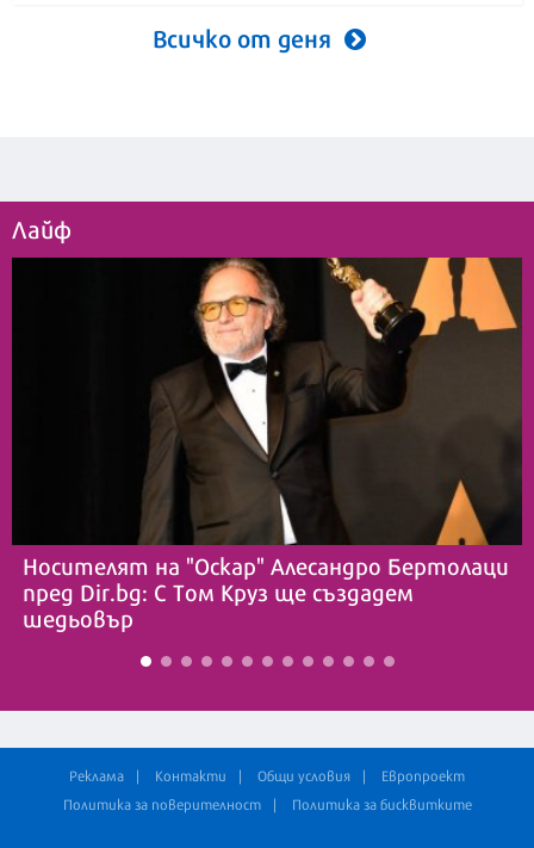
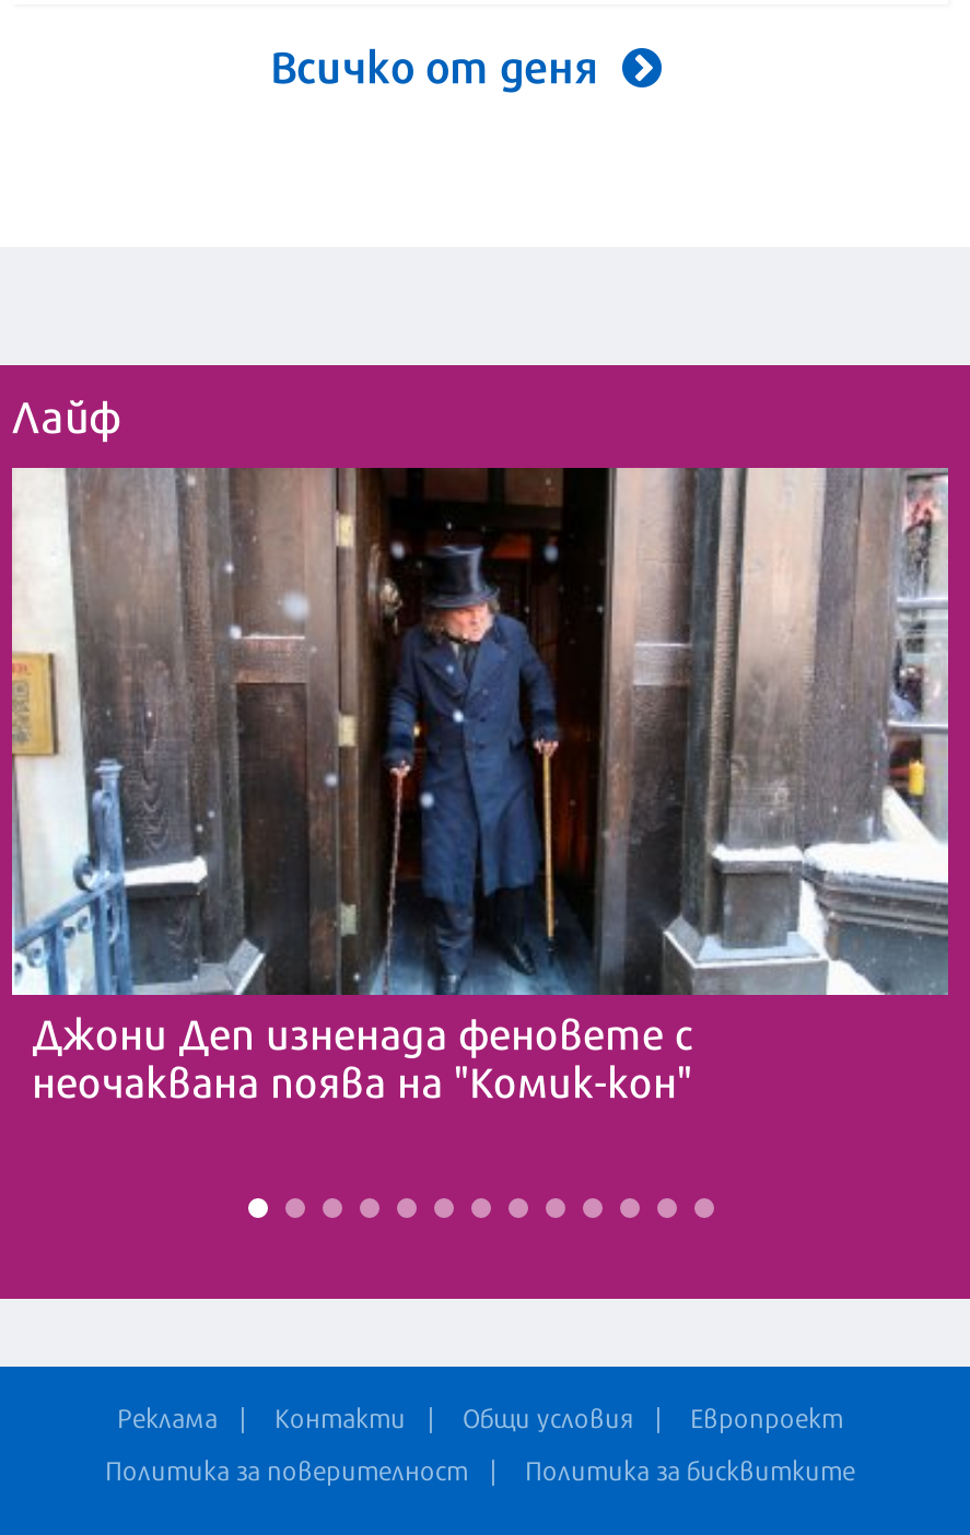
[11,256,523,634] [image] | Носителят на "Оскар" Алесандро Бертолаци | пред Dir.bg: С Том Круз ще създадем | шедьовър -> [10,466,950,1110] [image] | Джони Деп изненада феновете с | неочаквана поява на "Комик-кон"

